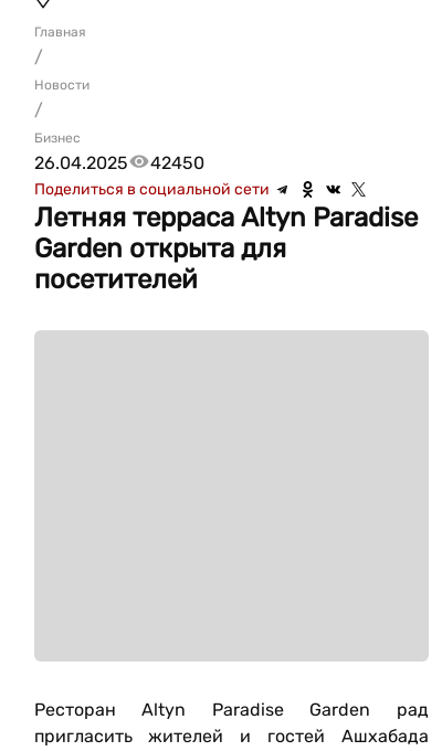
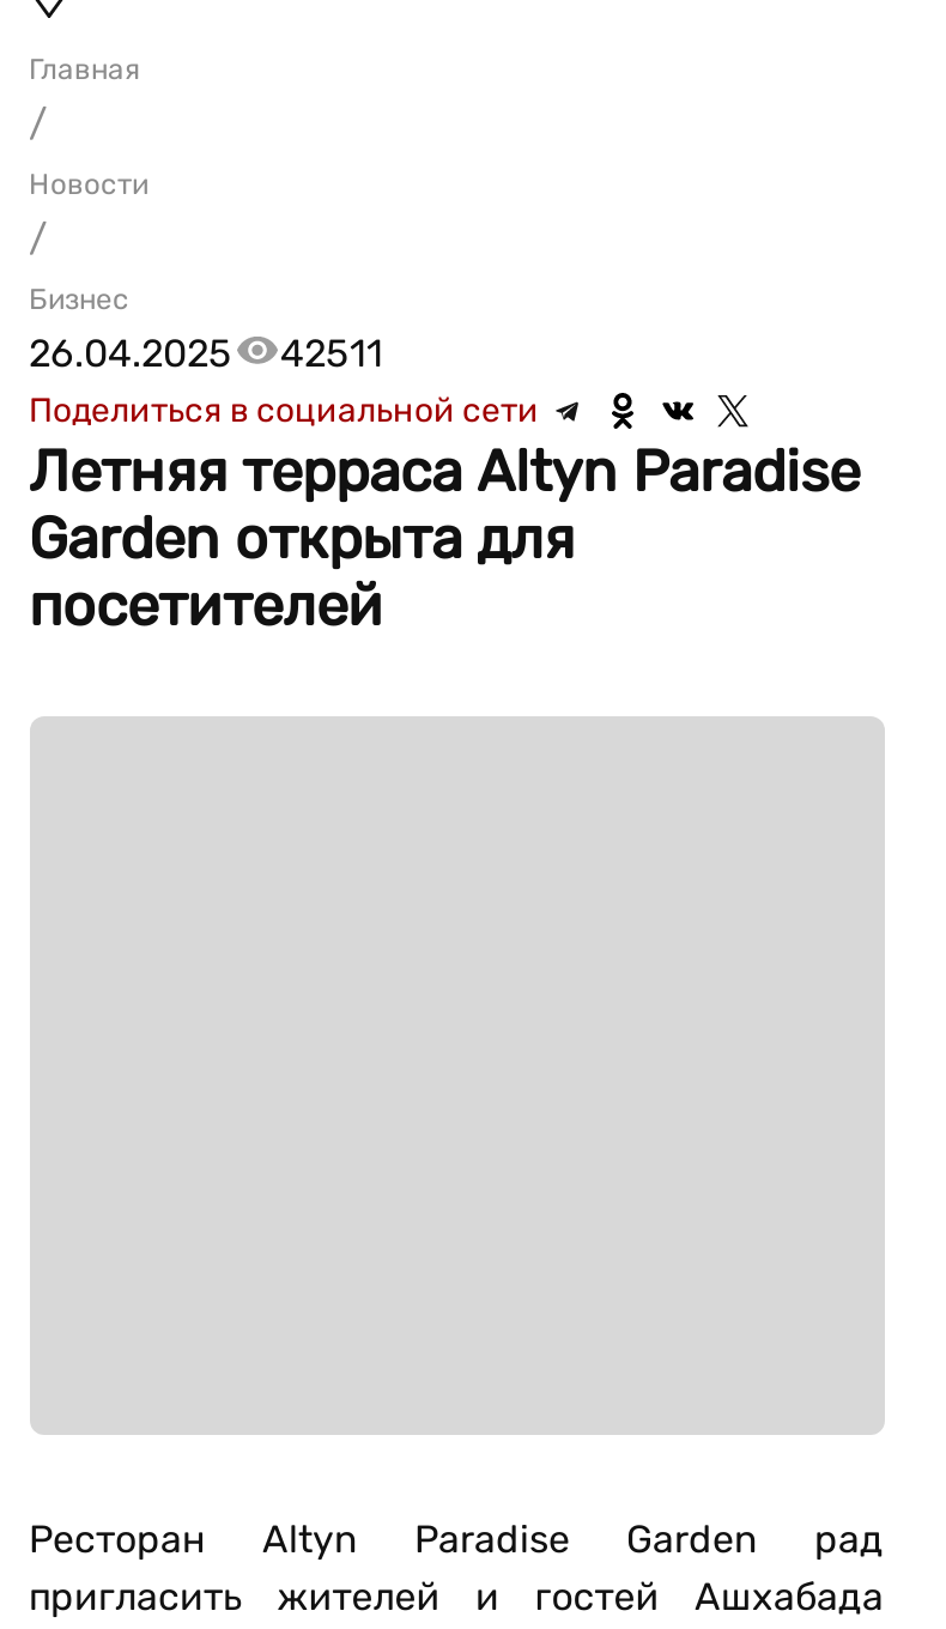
[34,152,204,173] 26.04.2025 42450 -> [29,331,383,376] 26.04.2025 42511

